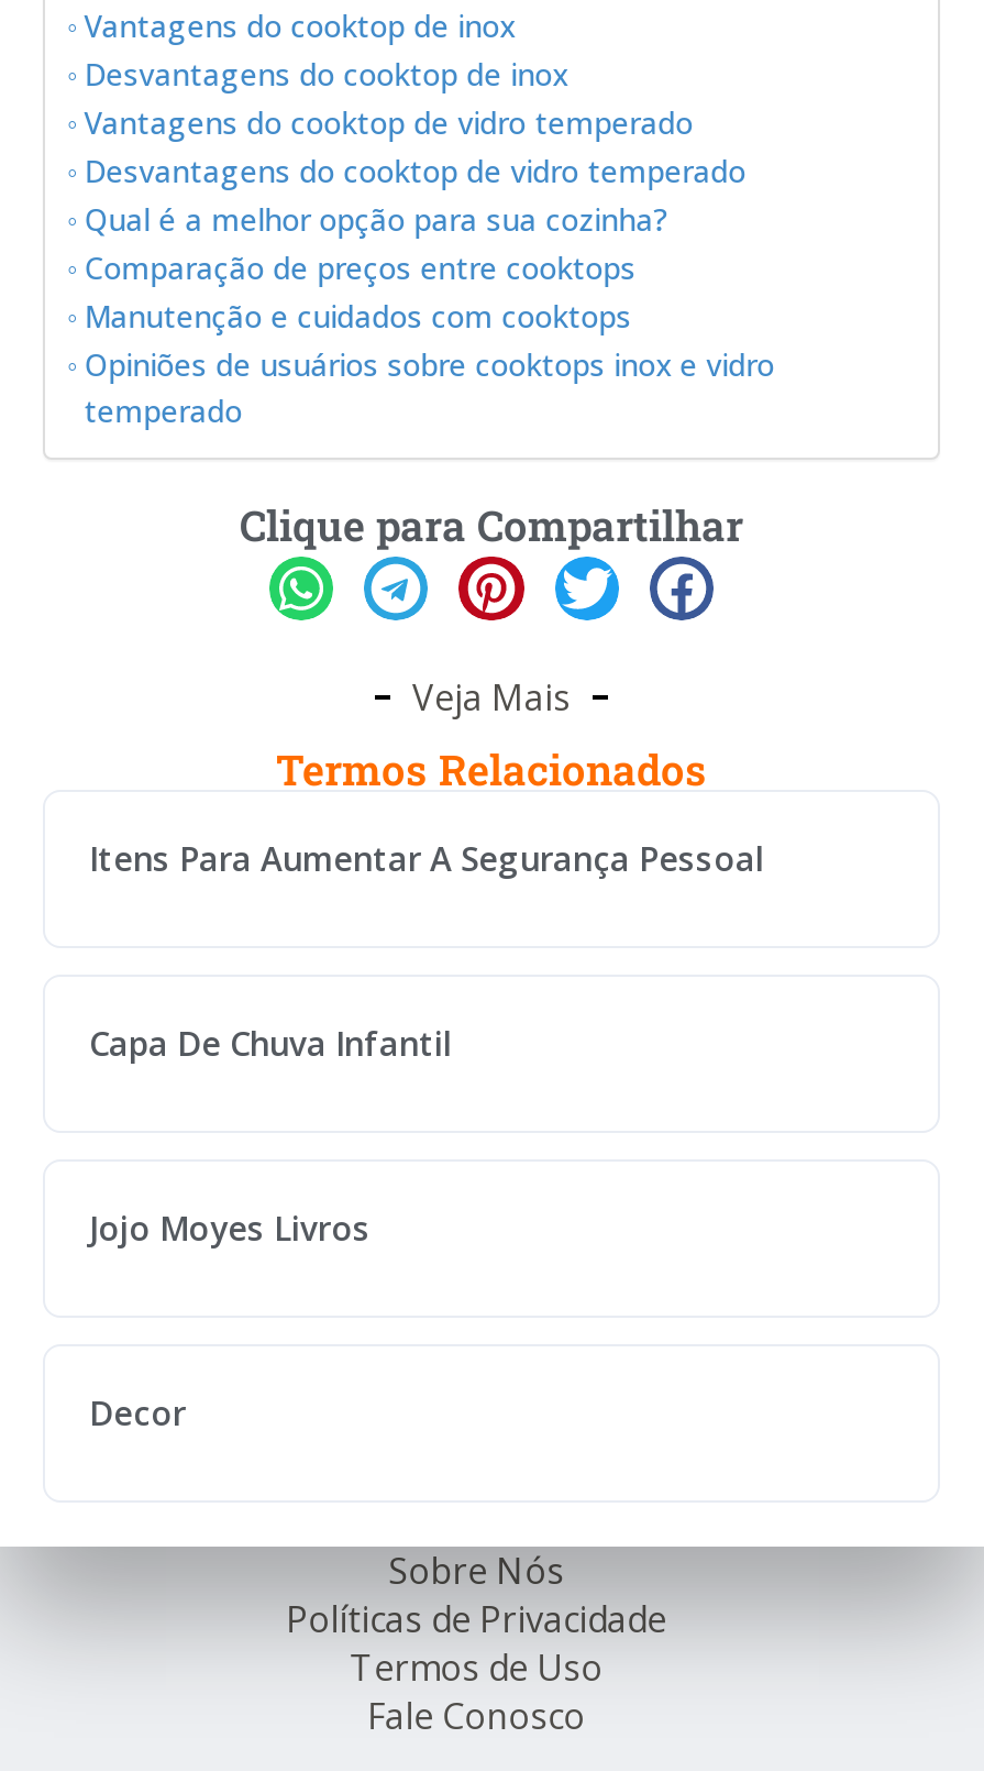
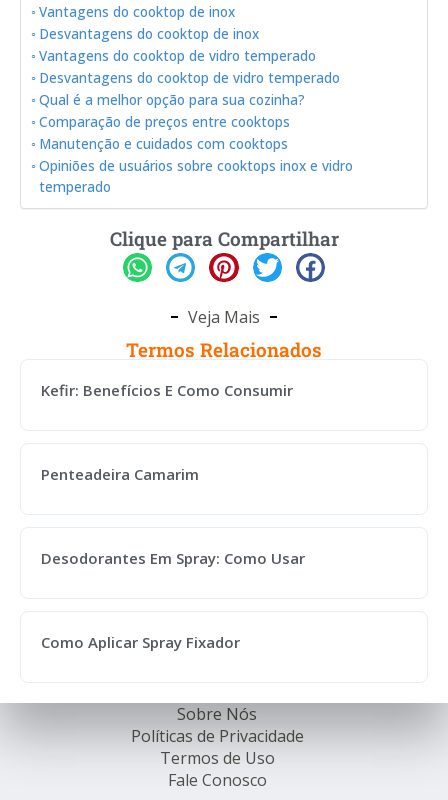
[89,836,764,880] Itens Para Aumentar A Segurança Pessoal -> [41,380,293,400] Kefir: Benefícios E Como Consumir
[89,1020,452,1064] Capa De Chuva Infantil -> [41,464,199,484] Penteadeira Camarim
[89,1205,371,1249] Jojo Moyes Livros -> [41,548,305,568] Desodorantes Em Spray: Como Usar
[89,1390,186,1434] Decor -> [41,632,240,652] Como Aplicar Spray Fixador

